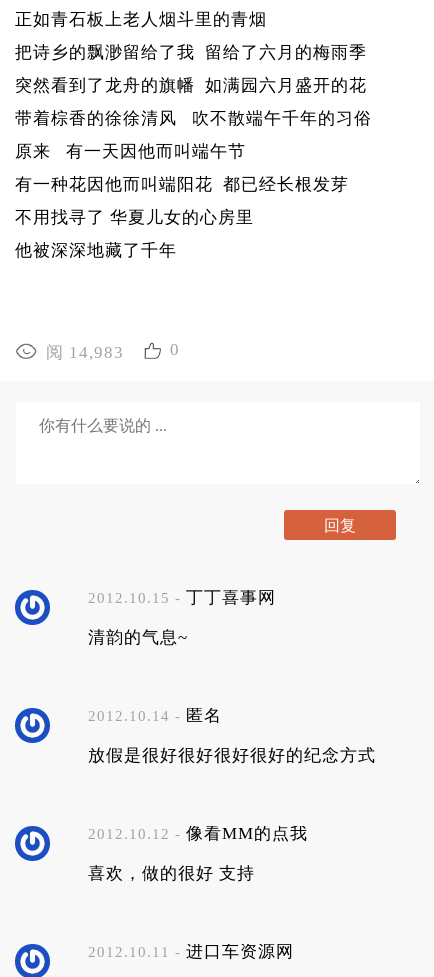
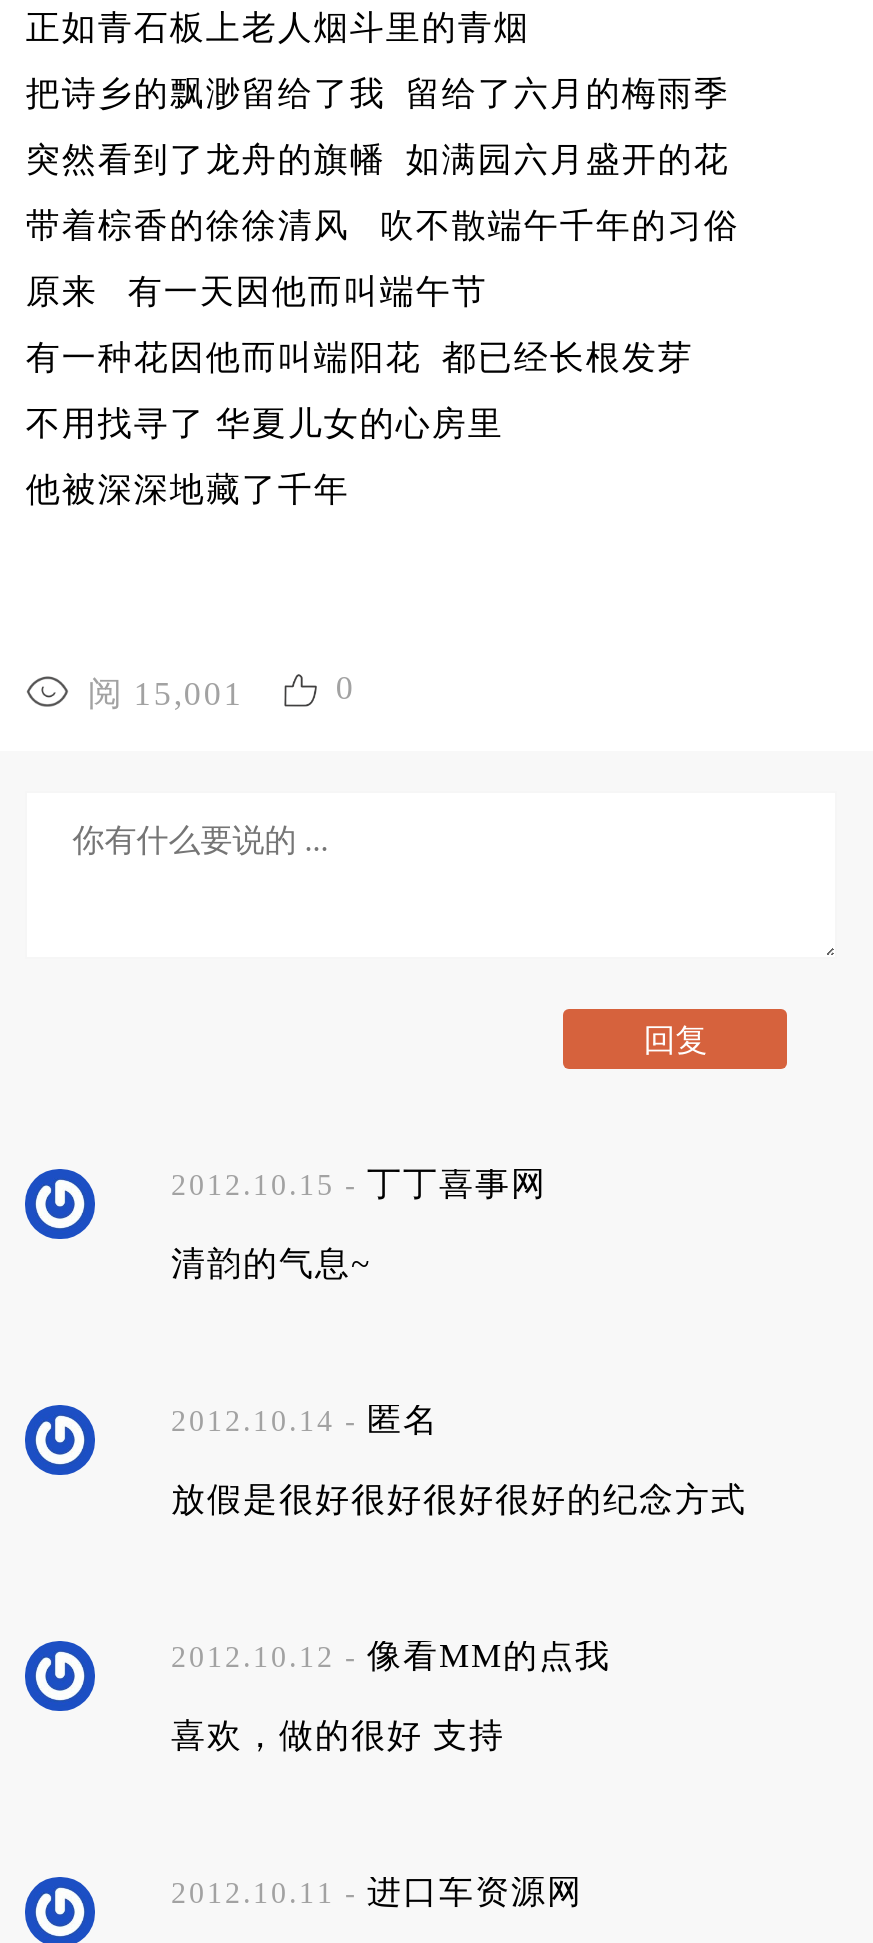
[46,343,124,362] 阅 14,983 -> [88,675,244,713] 阅 15,001

